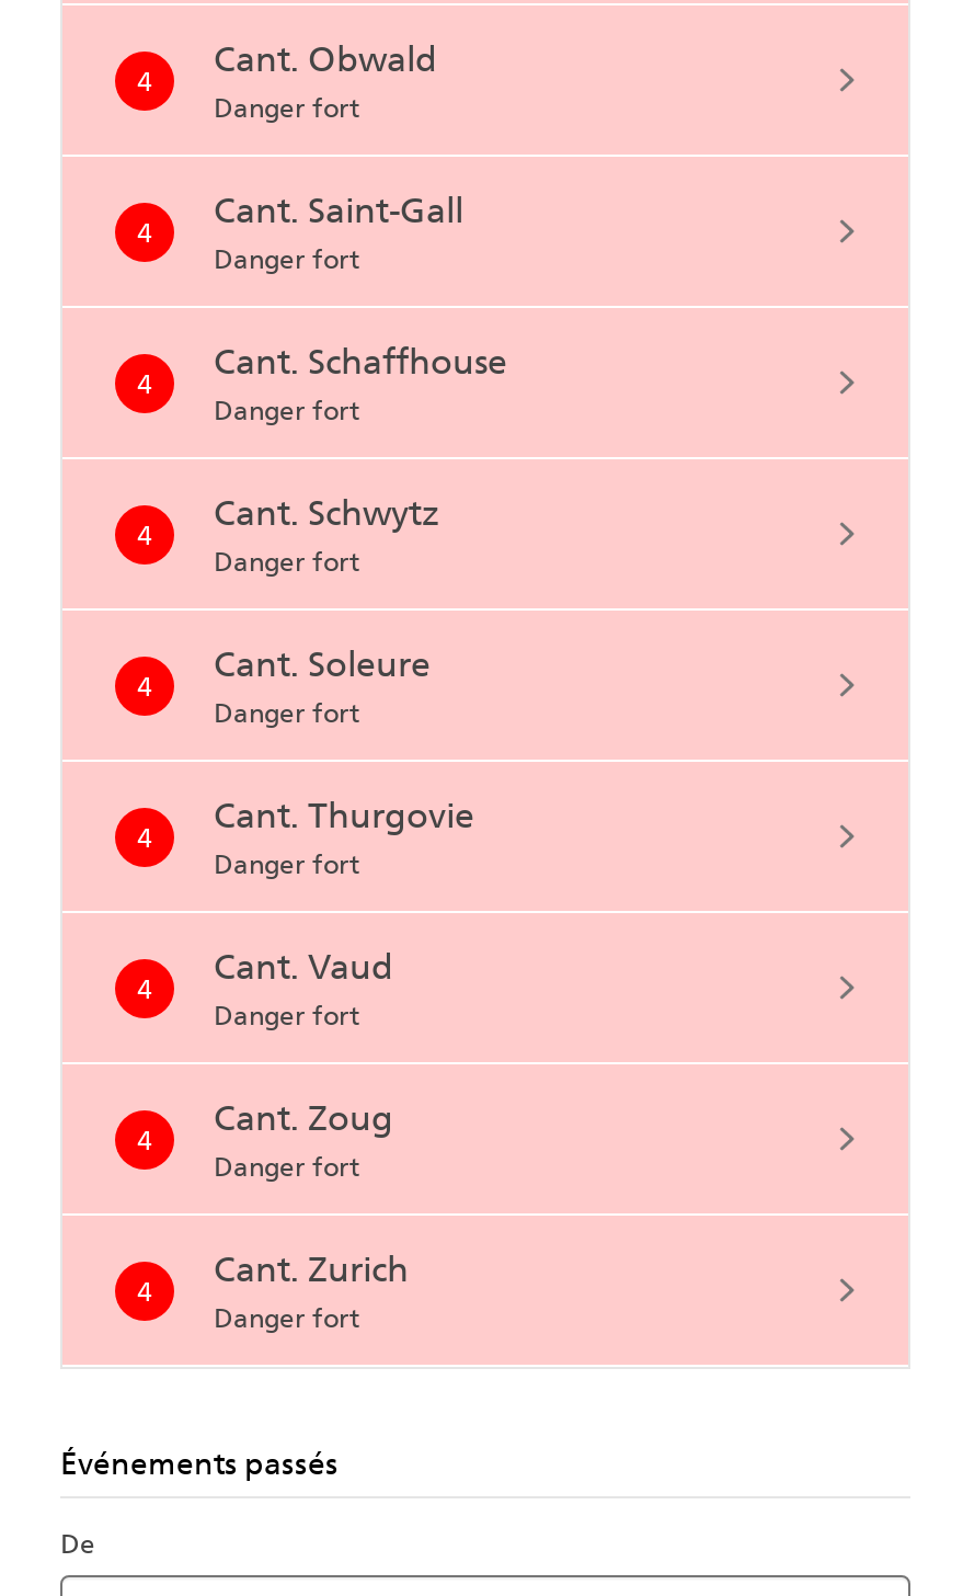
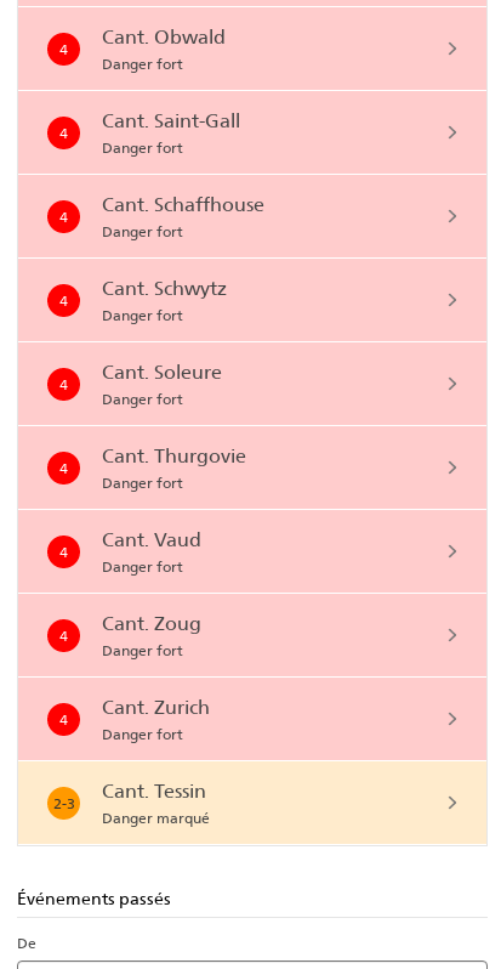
none -> [53,780,210,827] 2-3 | Cant. Tessin | Danger marqué

